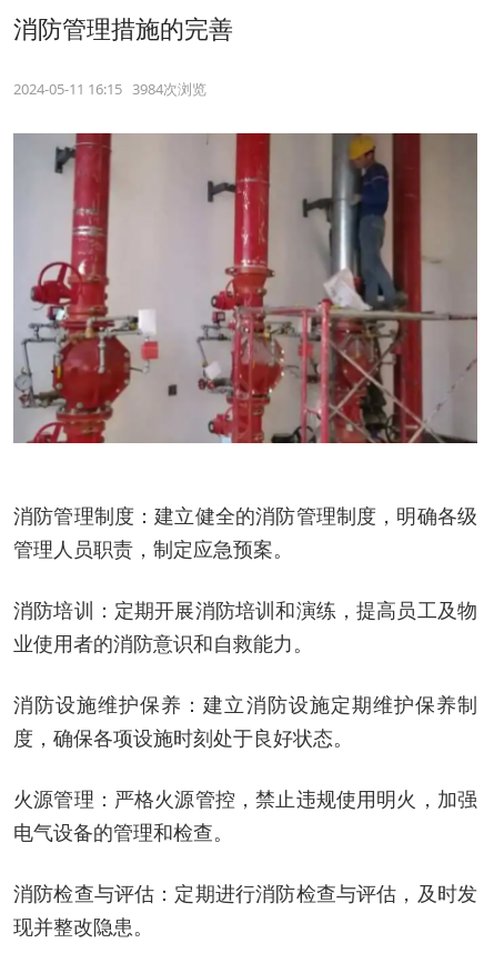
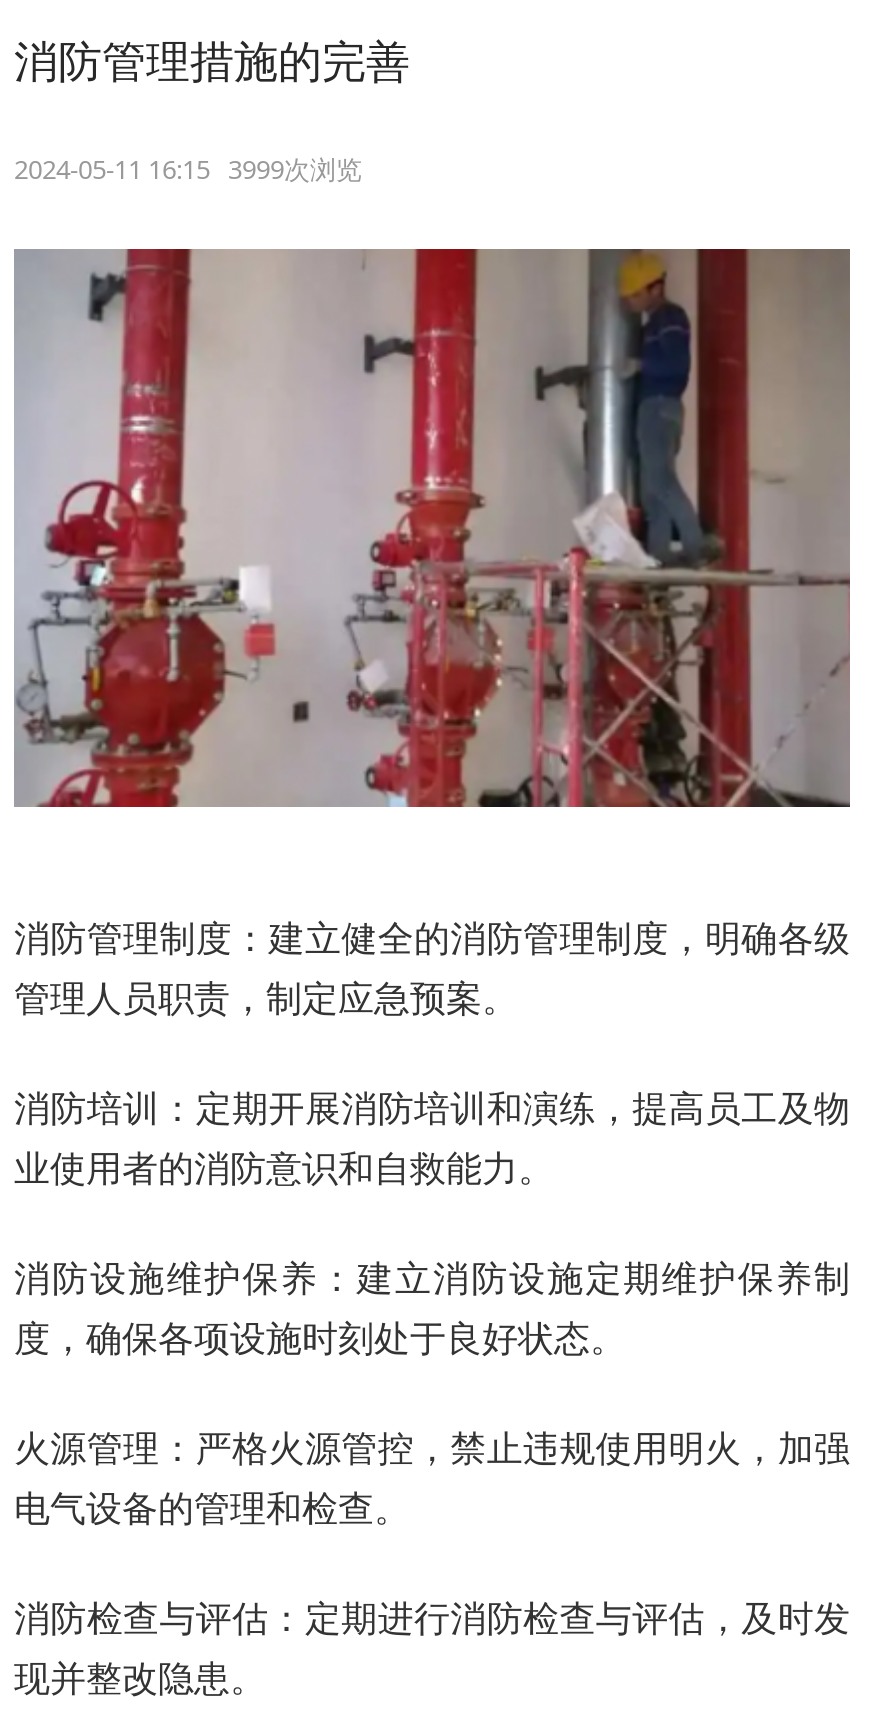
[13,79,206,99] 2024-05-11 16:15 3984次浏览 -> [14,151,362,187] 2024-05-11 16:15 3999次浏览

